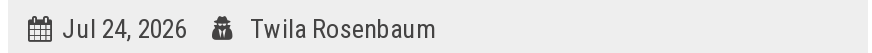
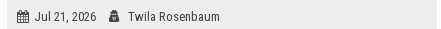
[62,14,434,44] Jul 24, 2026 Twila Rosenbaum -> [34,9,220,24] Jul 21, 2026 Twila Rosenbaum

